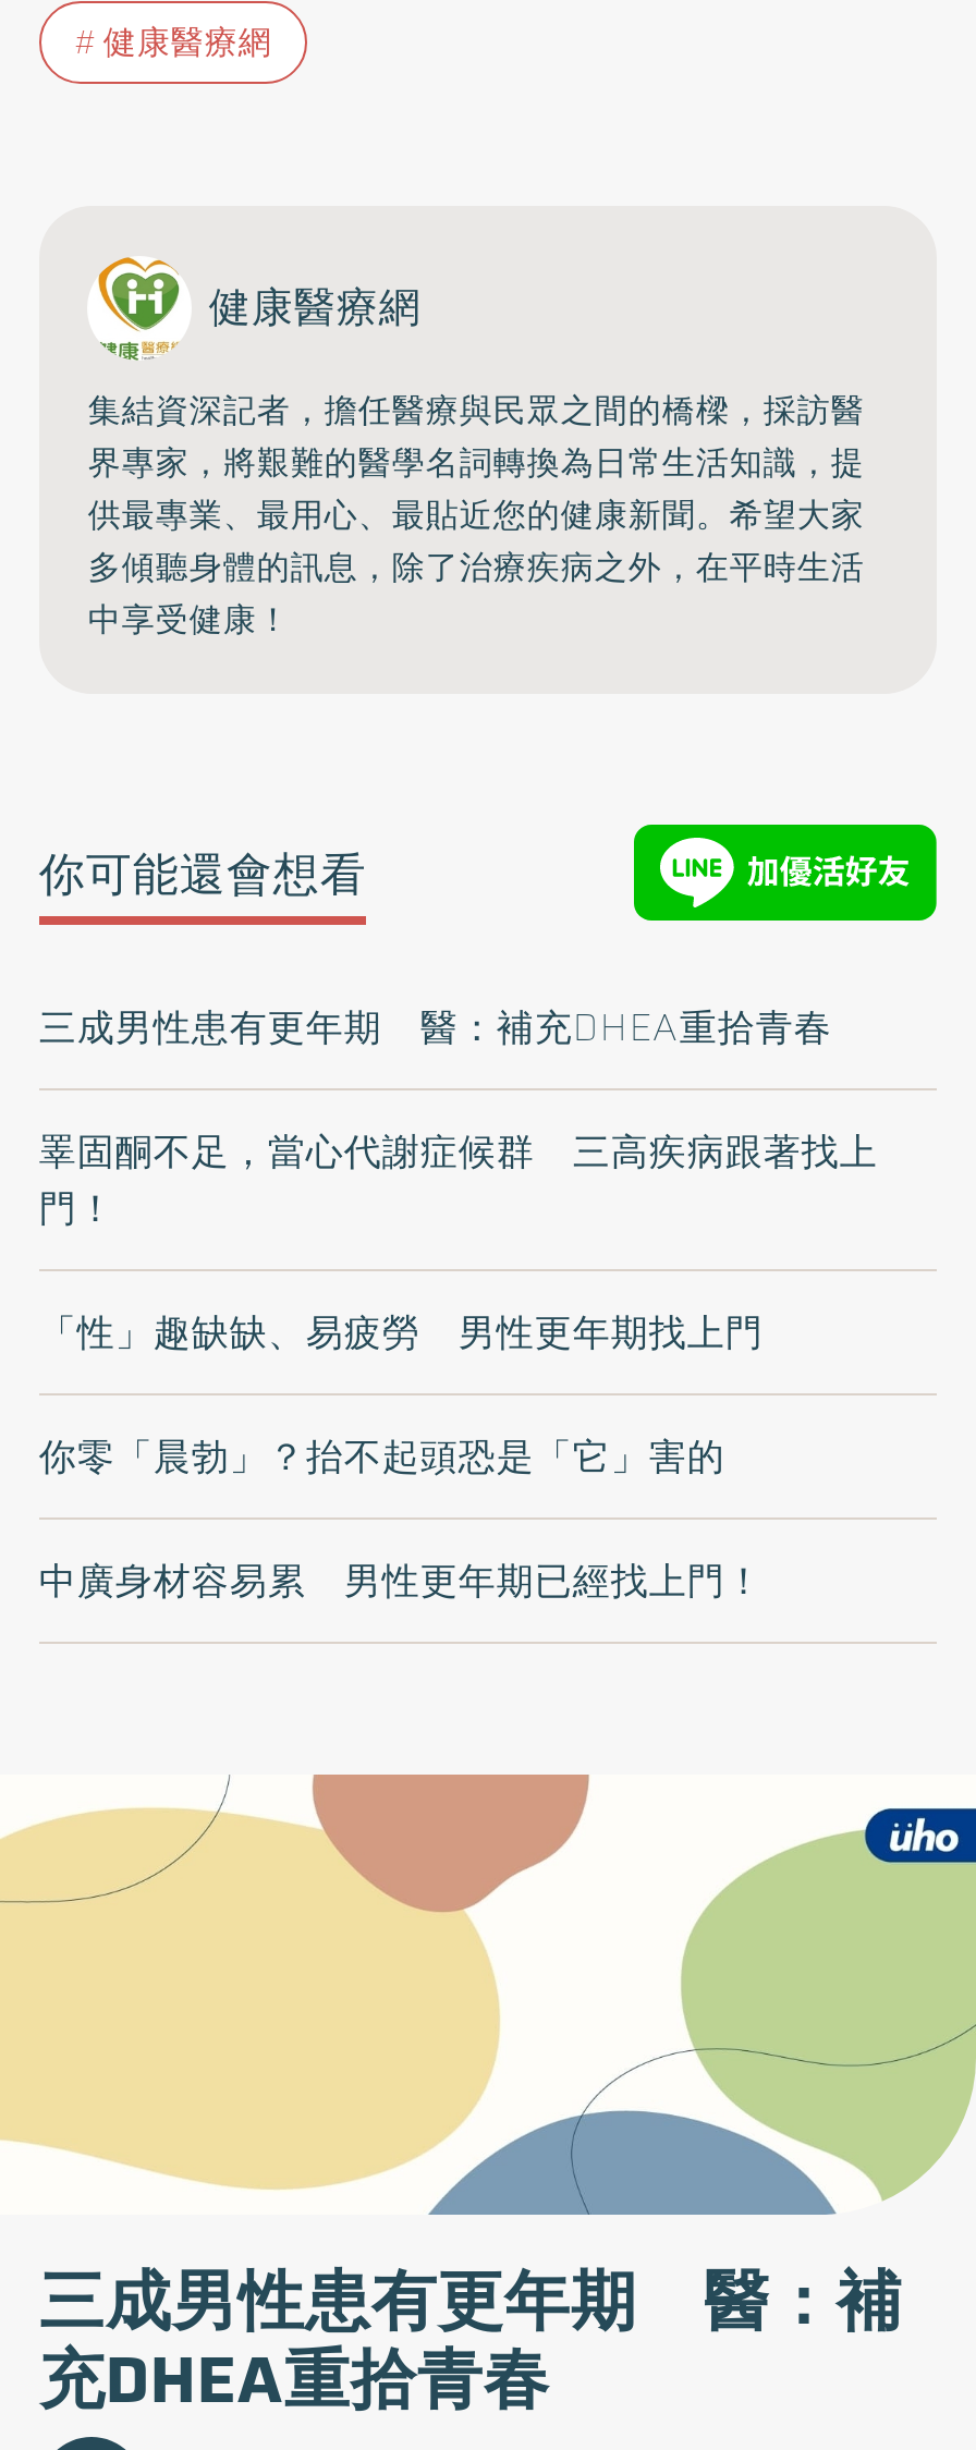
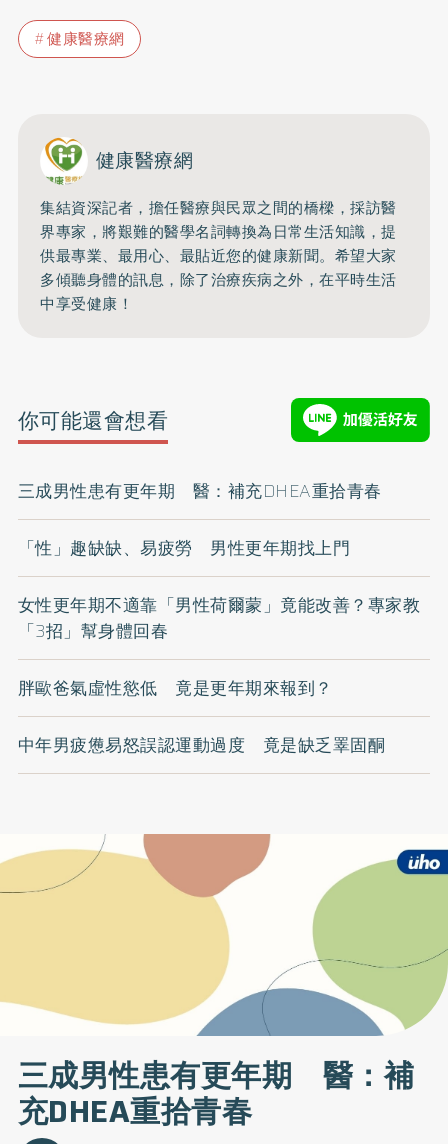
[39,1124,878,1237] 睪固酮不足，當心代謝症候群 三高疾病跟著找上 | 門！ -> none
moved [39,1305,763,1361] -> [18,535,350,561]: 「性」趣缺缺、易疲勞 男性更年期找上門
[39,1429,763,1610] 你零「晨勃」？抬不起頭恐是「它」害的 | 中廣身材容易累 男性更年期已經找上門！ -> [18,592,420,758] 女性更年期不適靠「男性荷爾蒙」竟能改善？專家教 | 「3招」幫身體回春 | 胖歐爸氣虛性慾低 竟是更年期來報到？ | 中年男疲憊易怒誤認運動過度 竟是缺乏睪固酮

